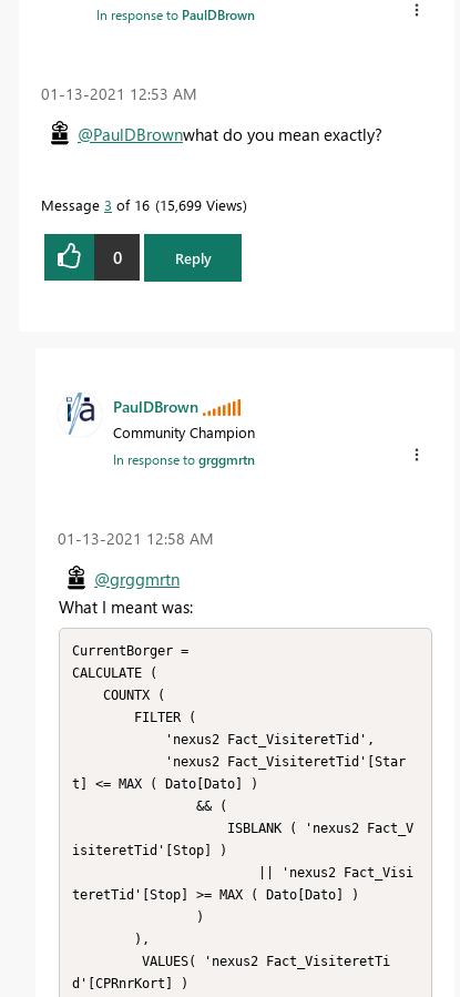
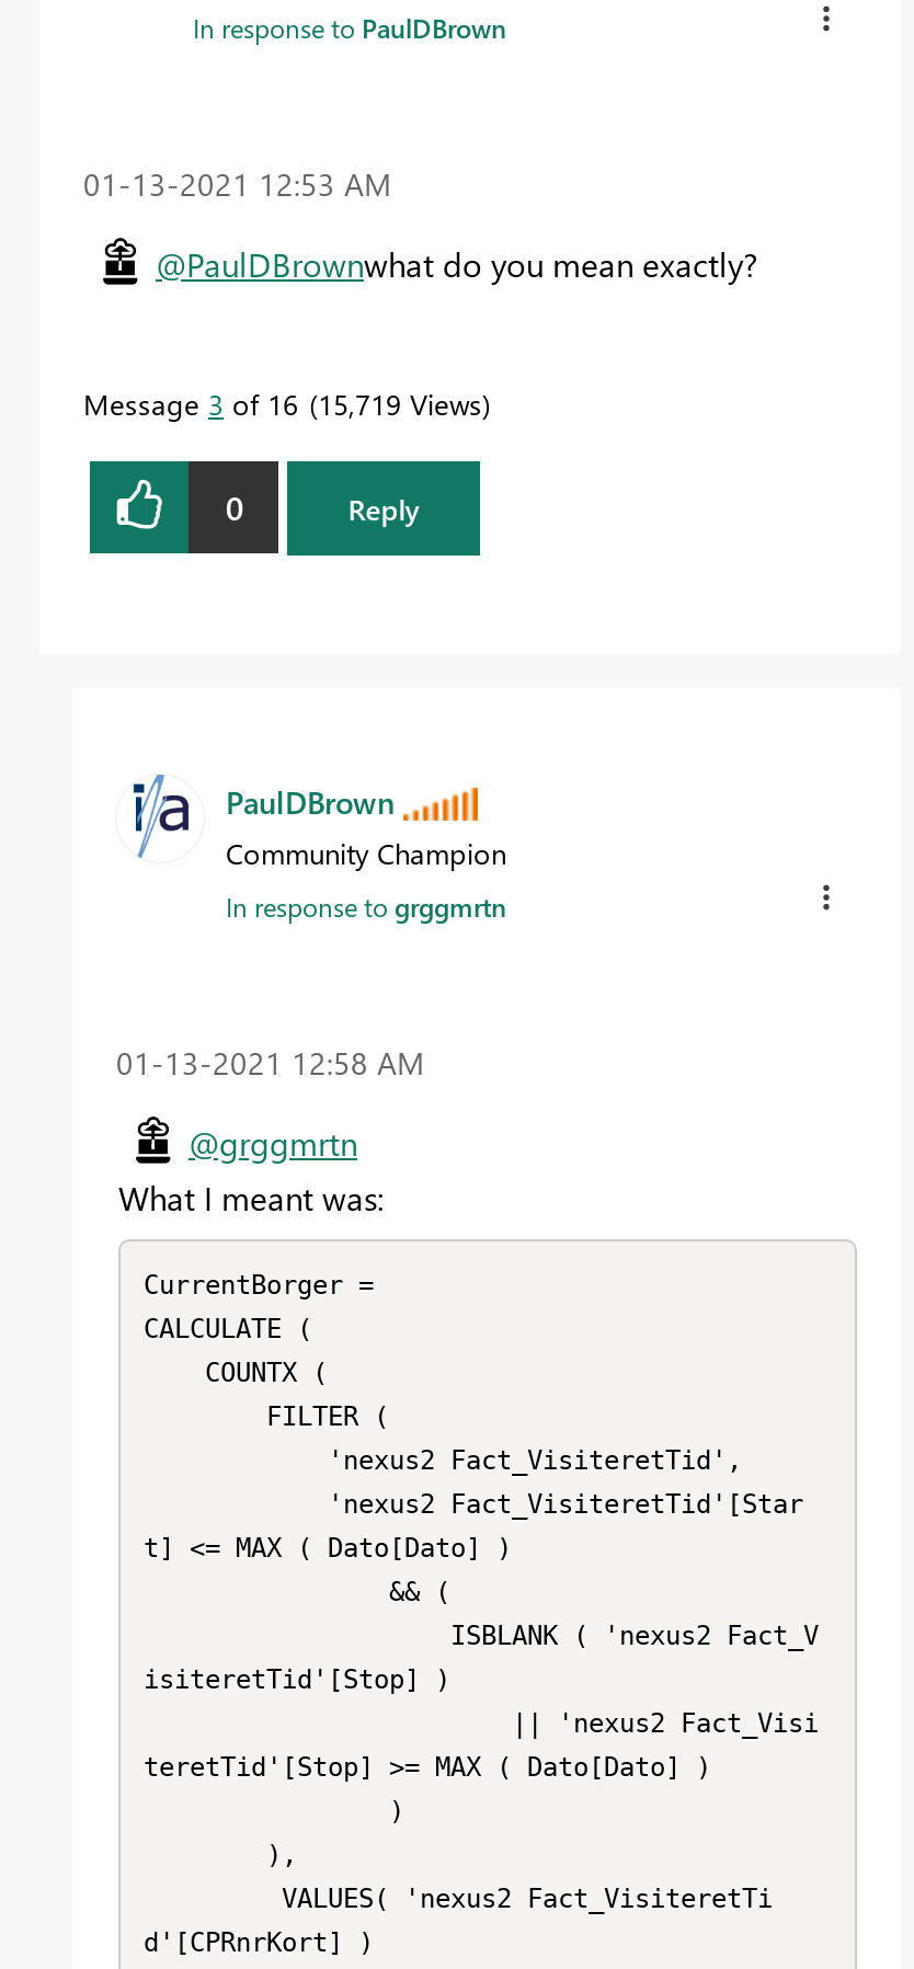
[41,196,243,214] Message 3 of 16 15,699 Views -> [83,385,482,423] Message 3 of 16 15,719 Views

